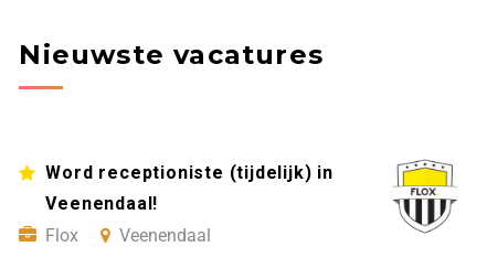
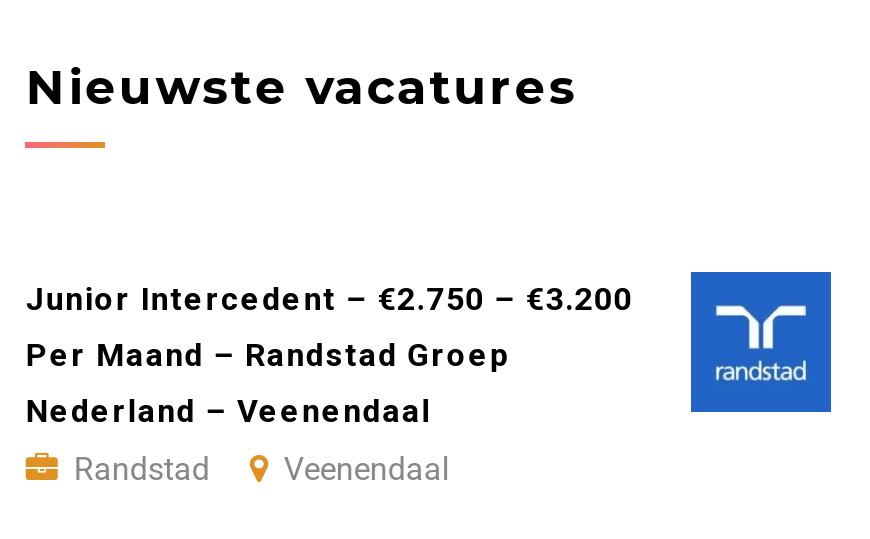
[46,162,333,246] Word receptioniste (tijdelijk) in | Veenendaal! | Flox -> [26,281,633,489] Junior Intercedent – €2.750 – €3.200 | Per Maand – Randstad Groep | Nederland – Veenendaal | Randstad
[387,157,464,234] [image] -> [689,269,833,415] [image]

